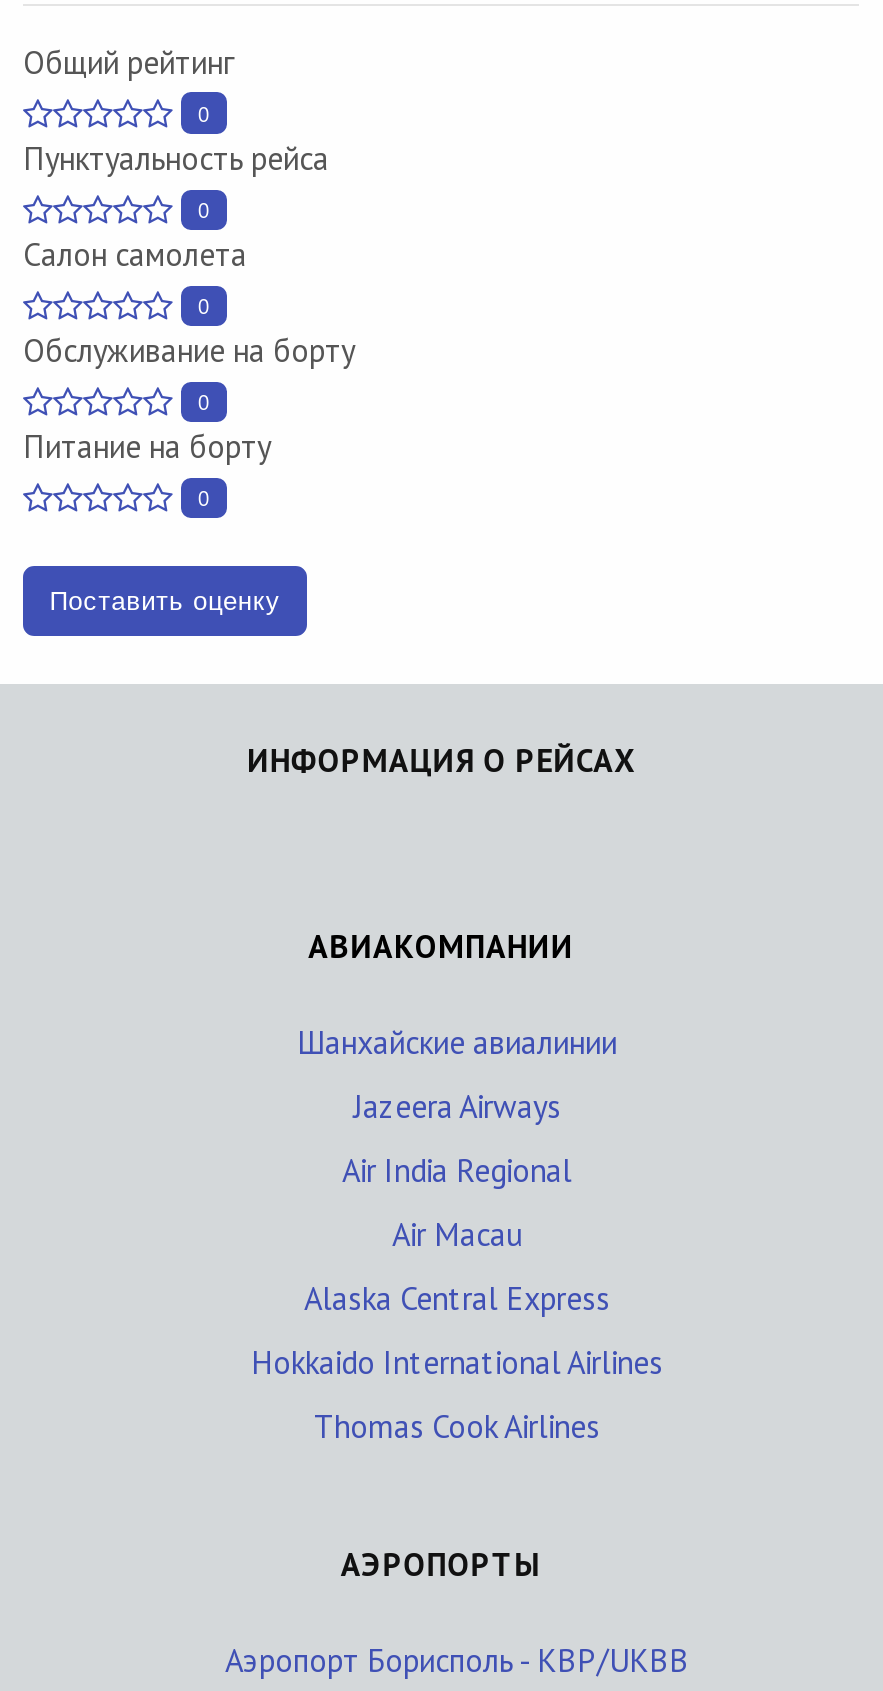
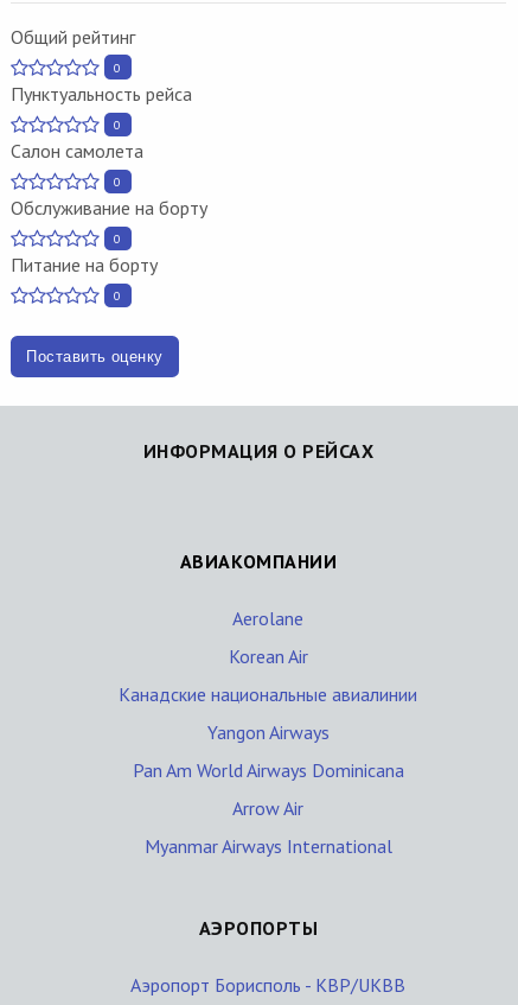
[297,1023,617,1063] Шанхайские авиалинии -> [232,607,303,631] Aerolane
[353,1087,561,1127] Jazeera Airways -> [228,645,308,668] Korean Air
[342,1151,572,1191] Air India Regional -> [119,683,417,706] Канадские национальные авиалинии
[392,1215,522,1255] Air Macau -> [207,721,329,744] Yangon Airways
[304,1279,610,1319] Alaska Central Express -> [132,759,404,782] Pan Am World Airways Dominicana
[251,1343,663,1383] Hokkaido International Airlines -> [232,797,303,820] Arrow Air
[314,1407,600,1447] Thomas Cook Airlines -> [144,835,392,858] Myanmar Airways International

